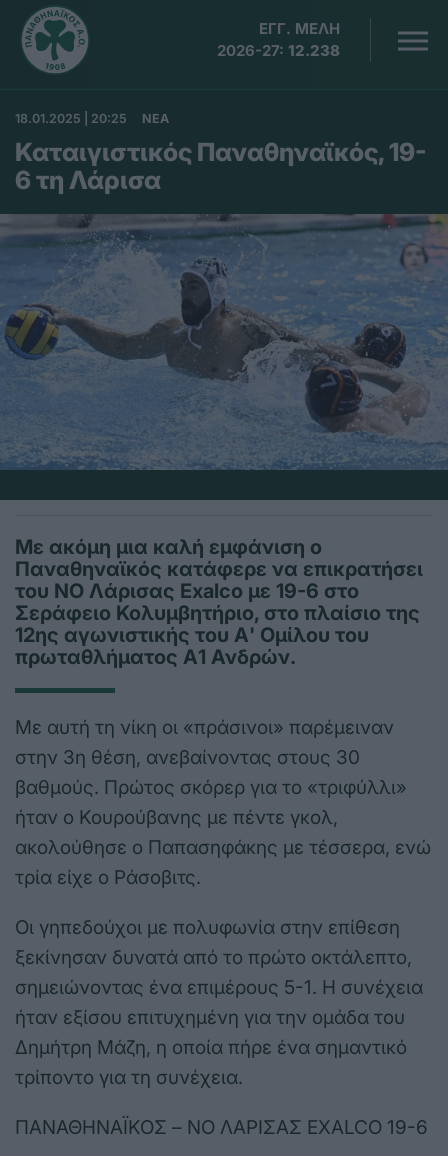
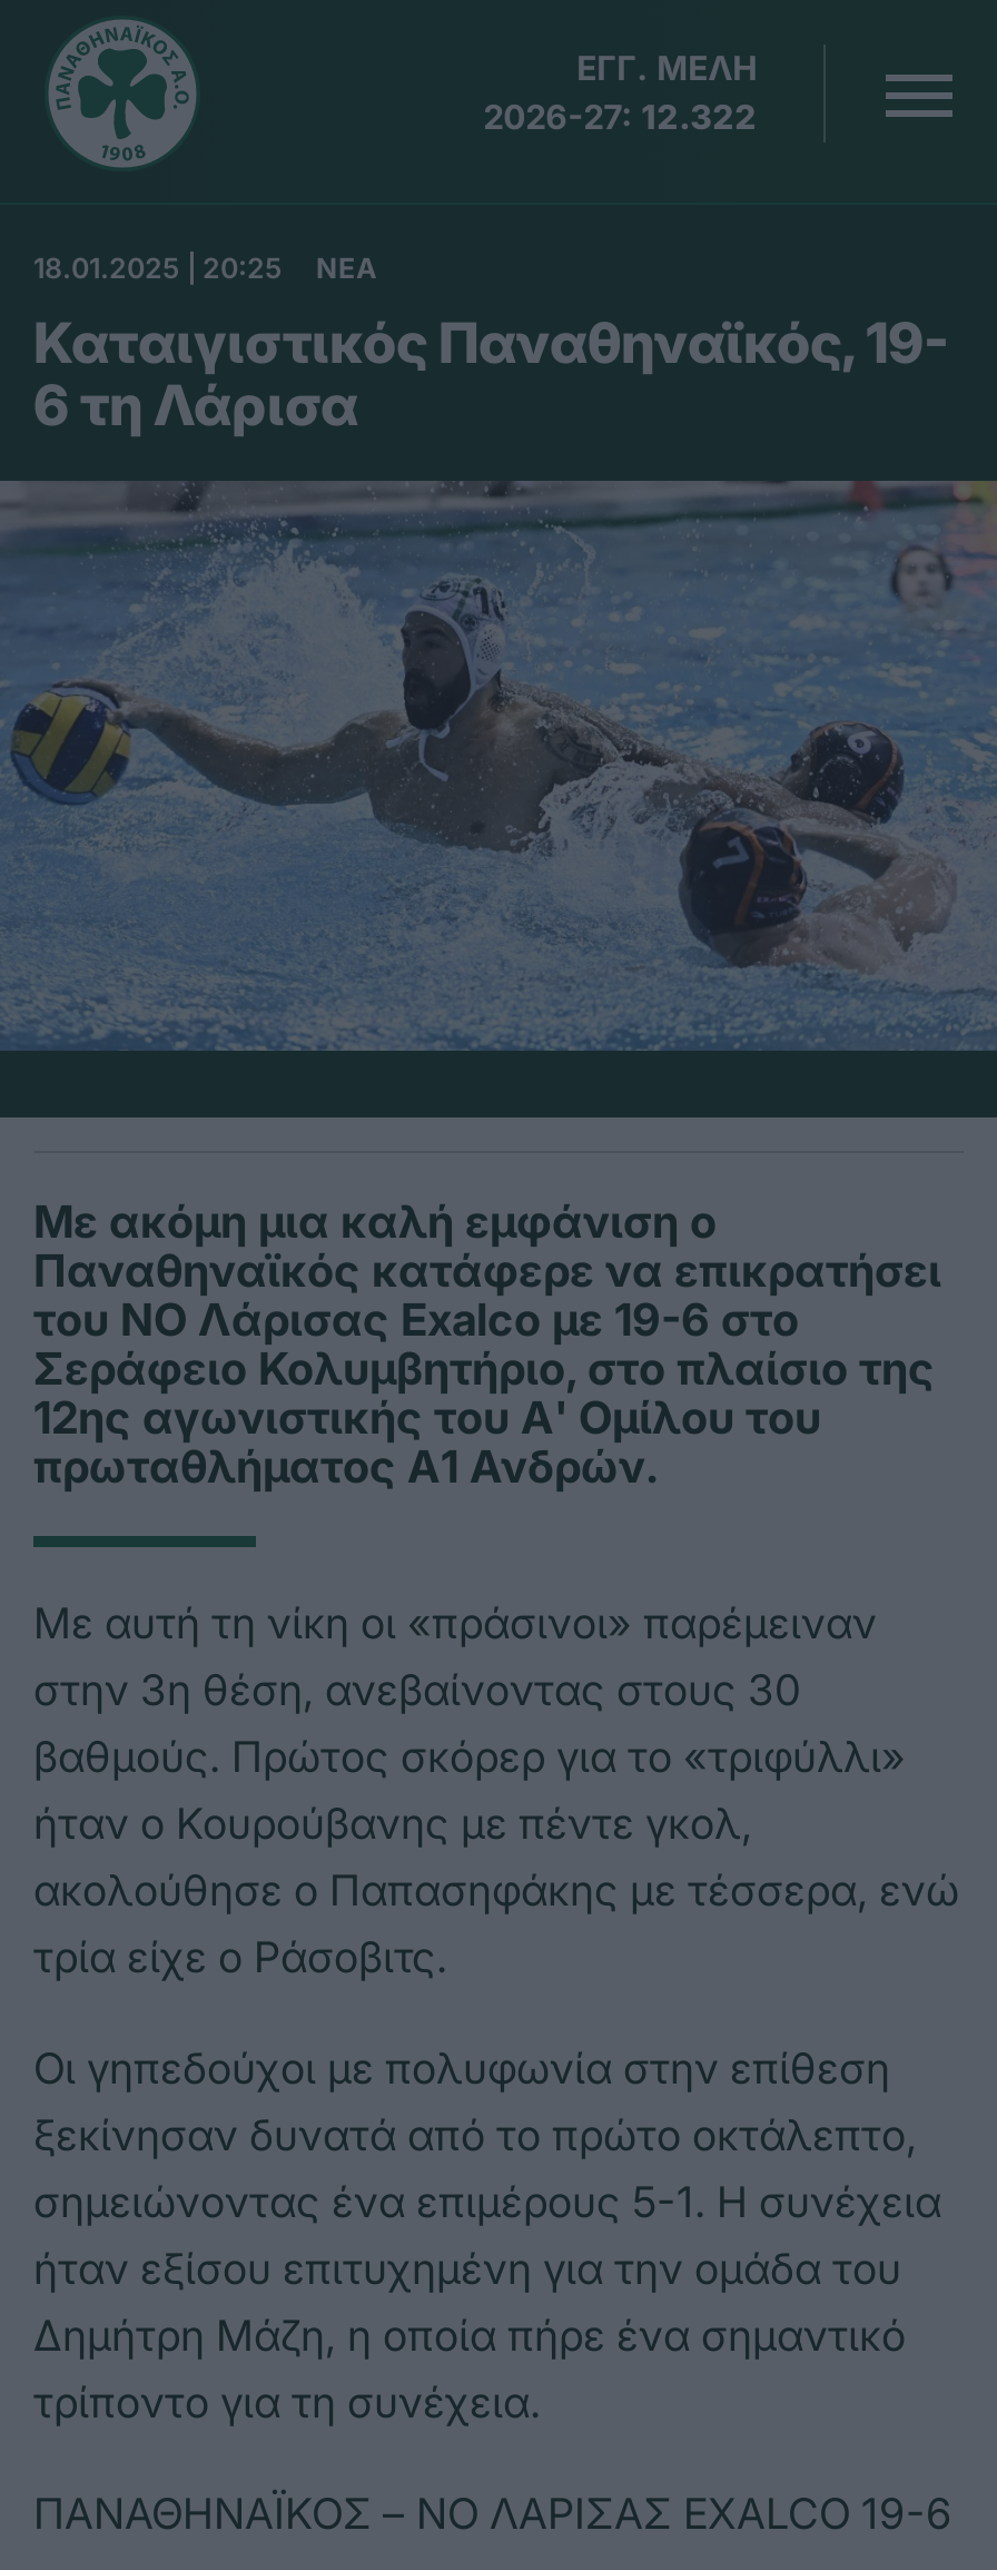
[217,41,340,60] 2026-27: 12.238 -> [483,96,757,138] 2026-27: 12.322

